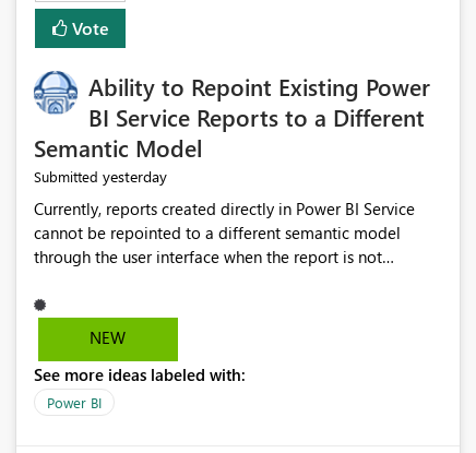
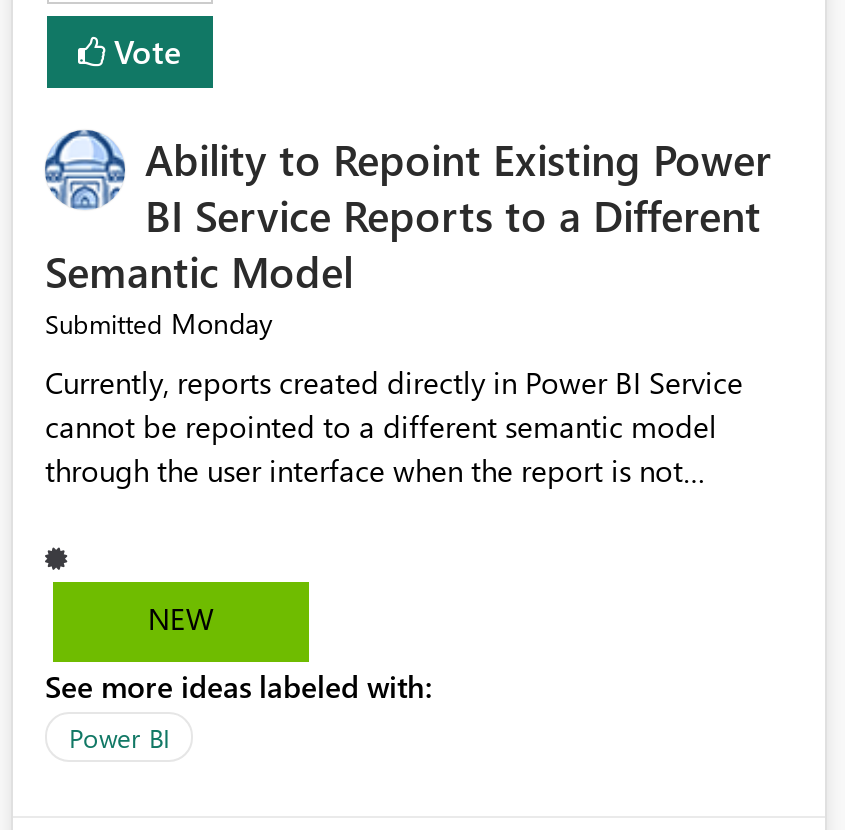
[34,166,167,187] Submitted yesterday -> [45,305,273,343] Submitted Monday

